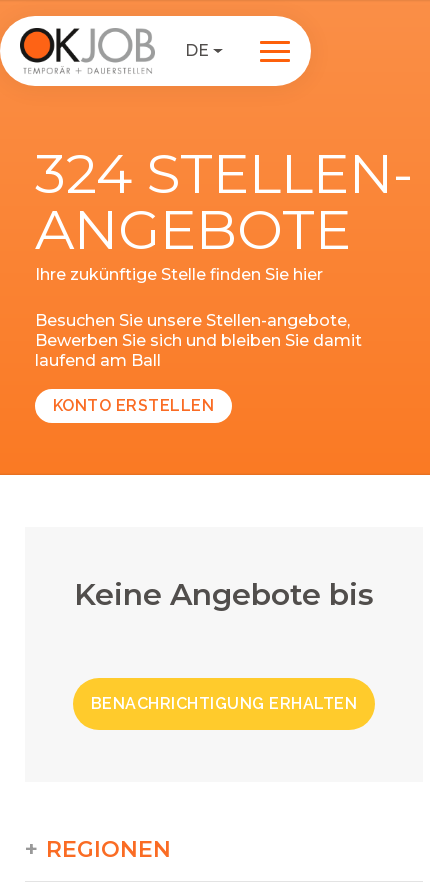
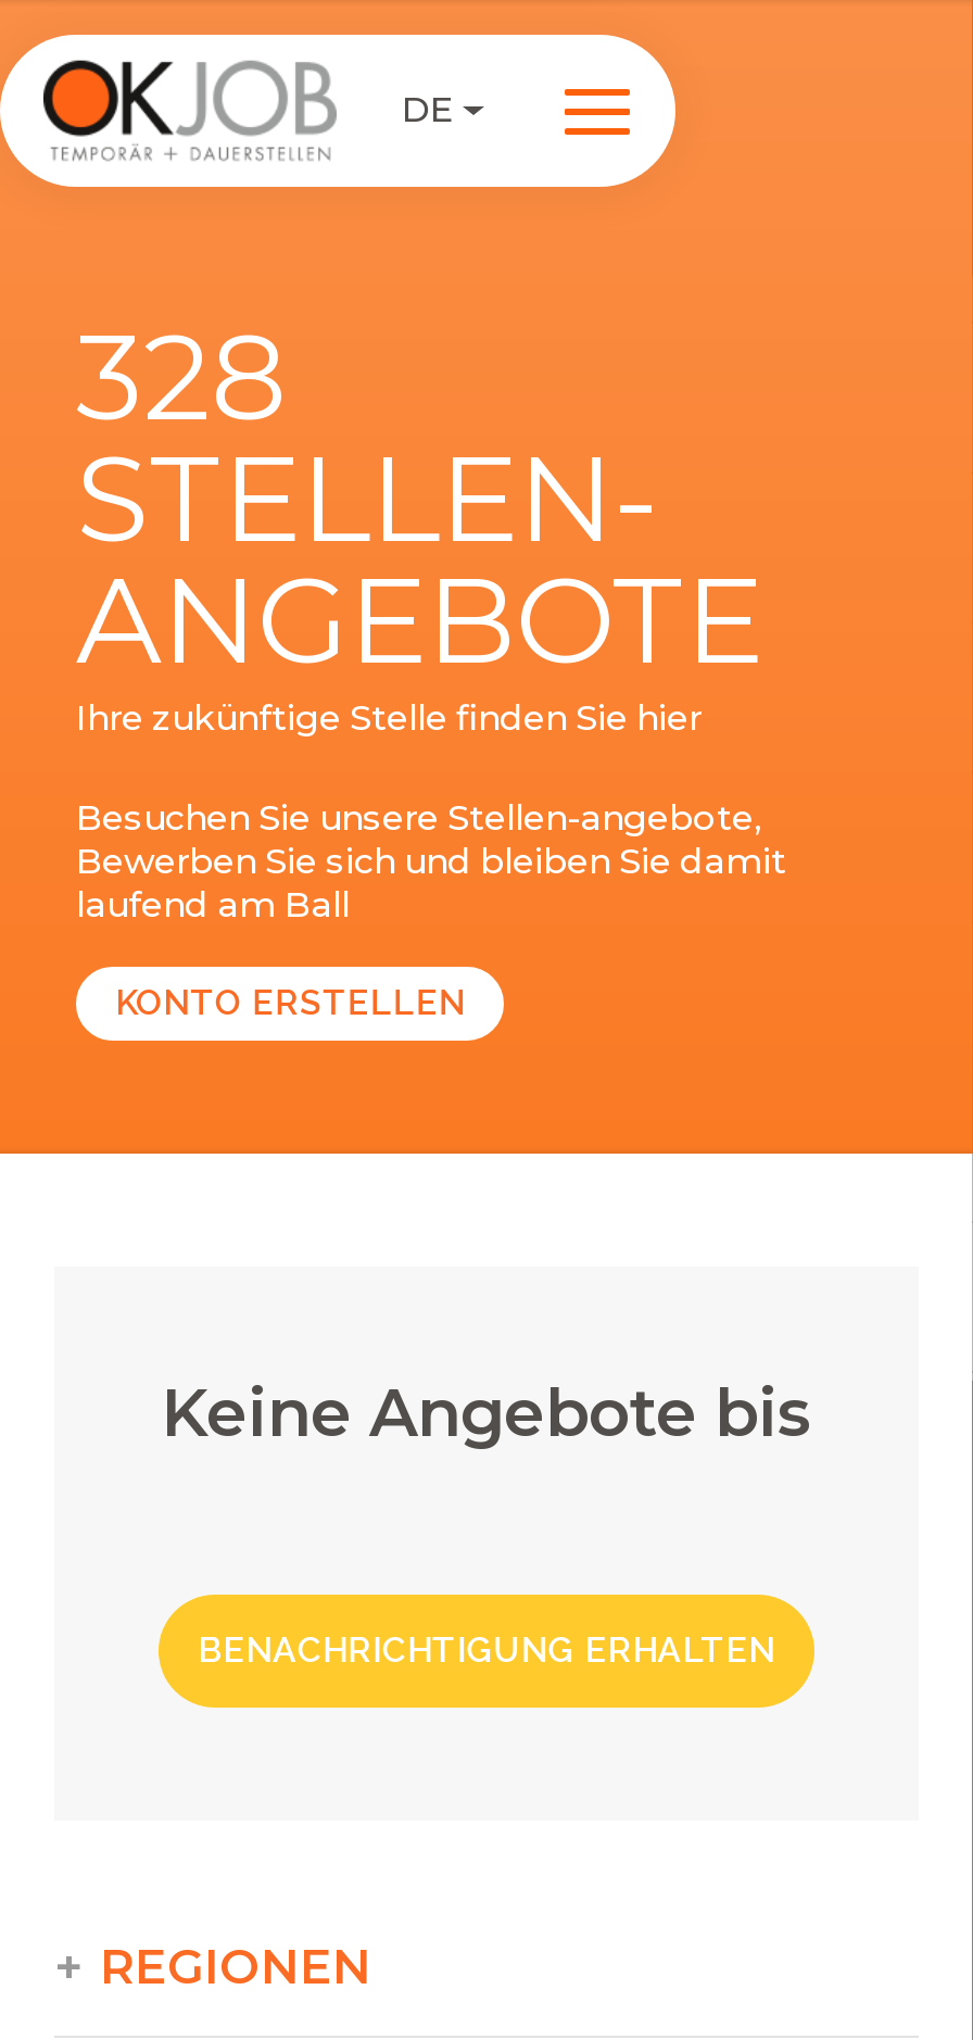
[35,140,413,207] 324 STELLEN- -> [76,304,656,571] 328 | STELLEN-

